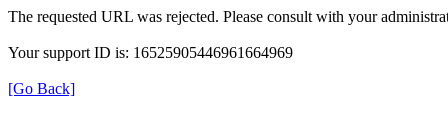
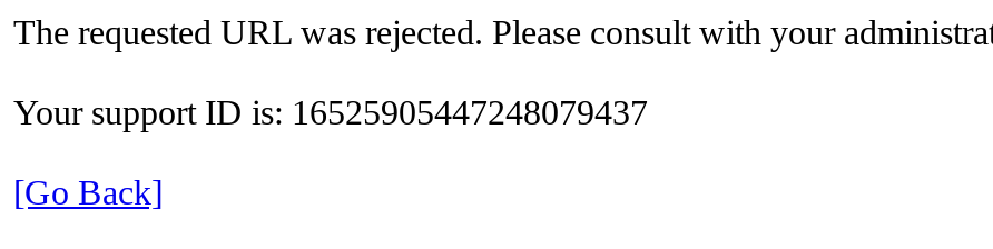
[8,44,293,61] Your support ID is: 16525905446961664969 -> [13,93,648,131] Your support ID is: 16525905447248079437

